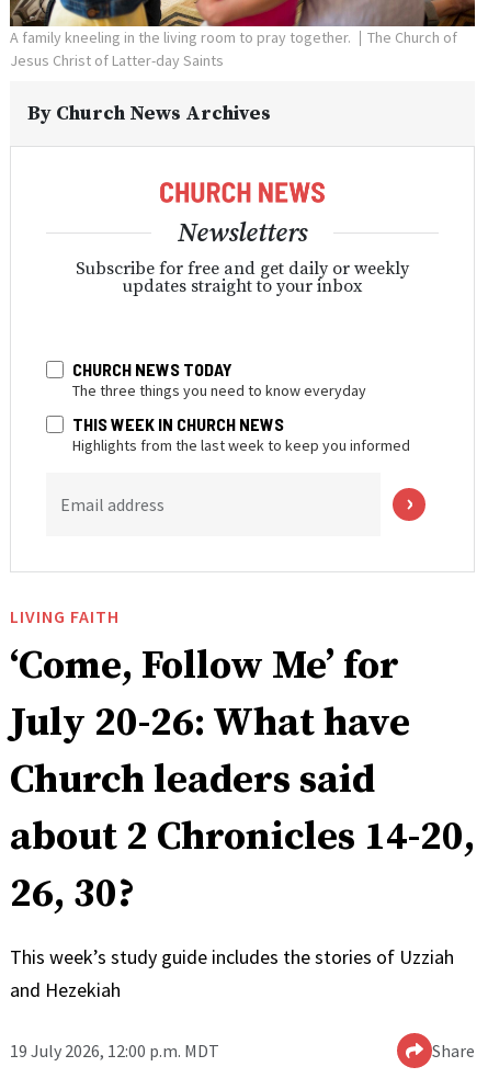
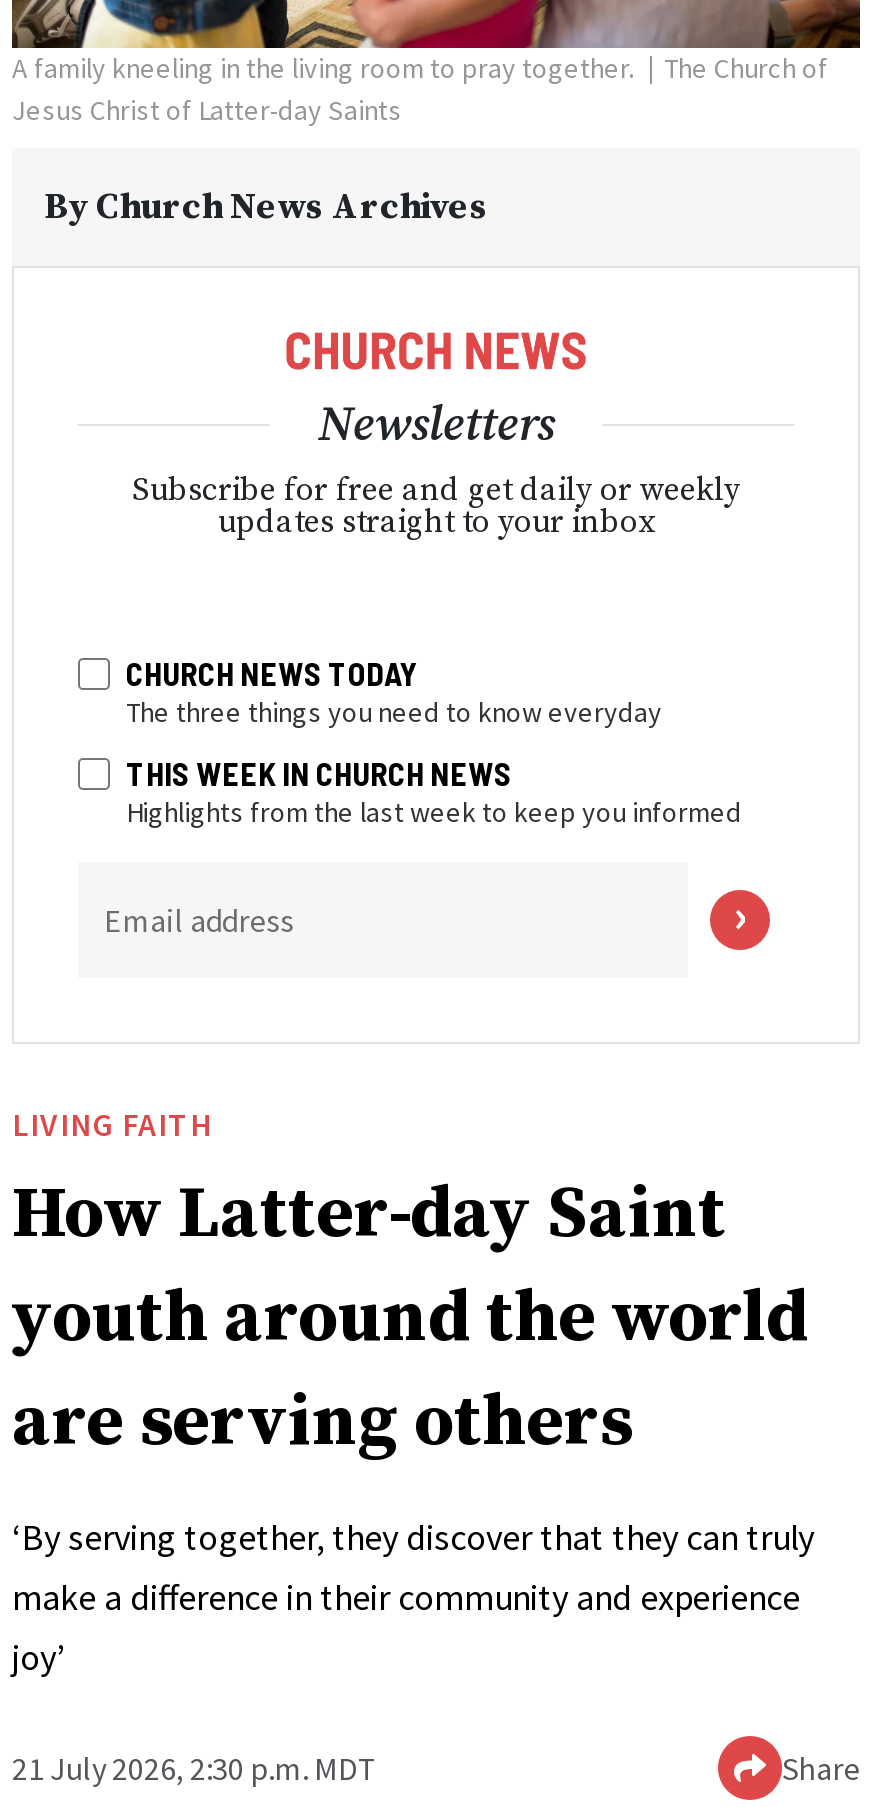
[10,642,475,919] ‘Come, Follow Me’ for | July 20-26: What have | Church leaders said | about 2 Chronicles 14-20, | 26, 30? -> [12,1170,808,1468] How Latter-day Saint | youth around the world | are serving others
[10,944,454,1002] This week’s study guide includes the stories of Uzziah | and Hezekiah -> [12,1514,814,1680] ‘By serving together, they discover that they can truly | make a difference in their community and experience | joy’
[10,1040,219,1062] 19 July 2026, 12:00 p.m. MDT -> [12,1748,378,1788] 21 July 2026, 2:30 p.m. MDT

